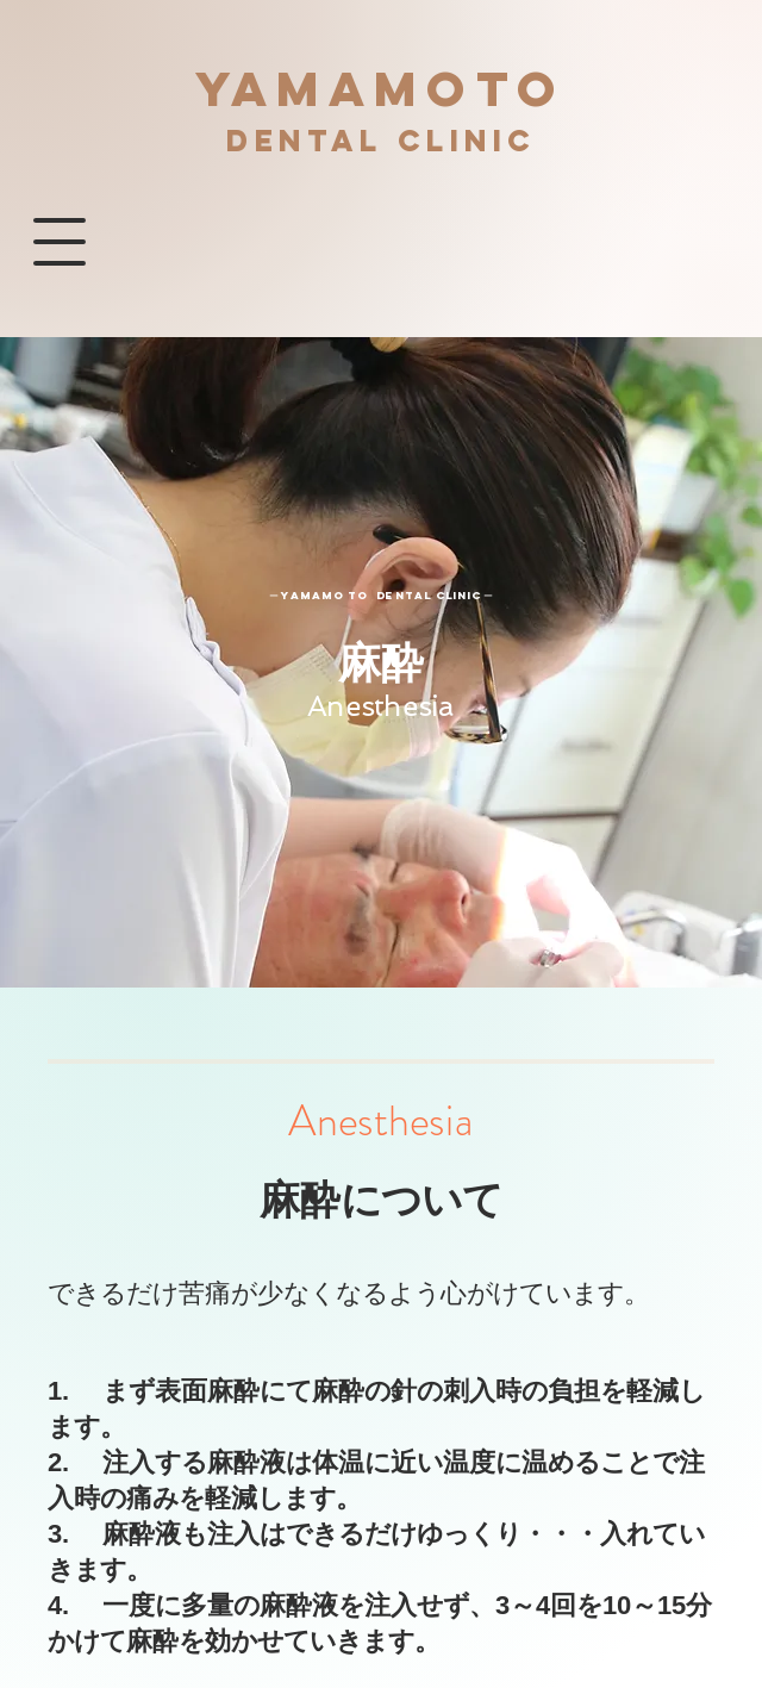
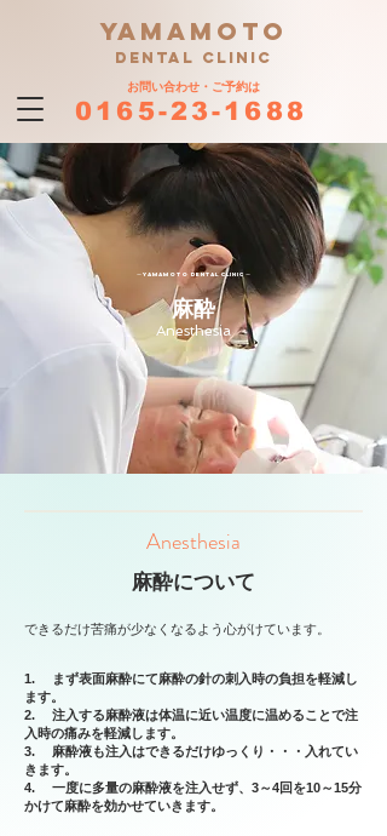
none -> [75,80,307,125] お問い合わせ・ご予約は | 0165-23-1688

